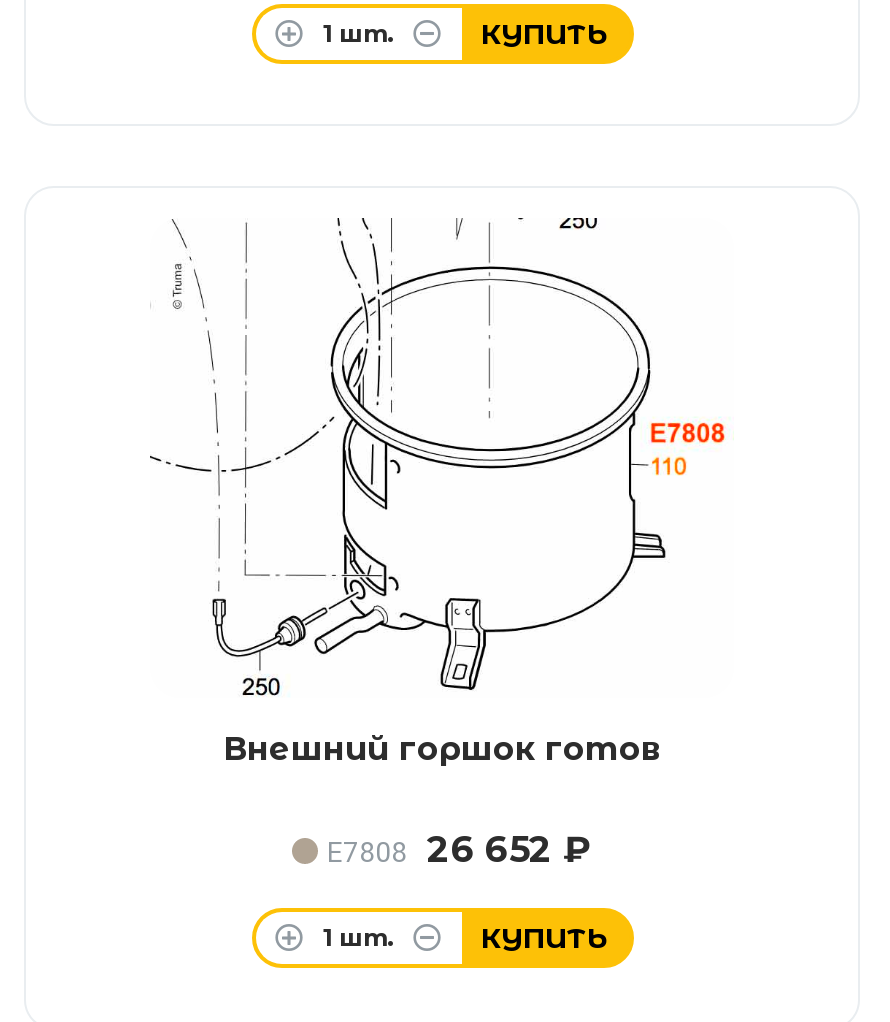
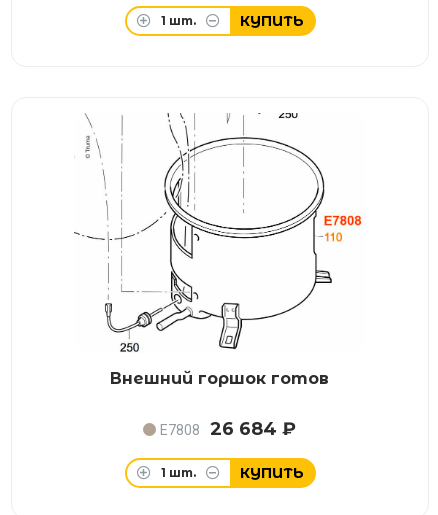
[327,828,591,872] E7808 26 652 ₽ -> [160,418,296,440] E7808 26 684 ₽

